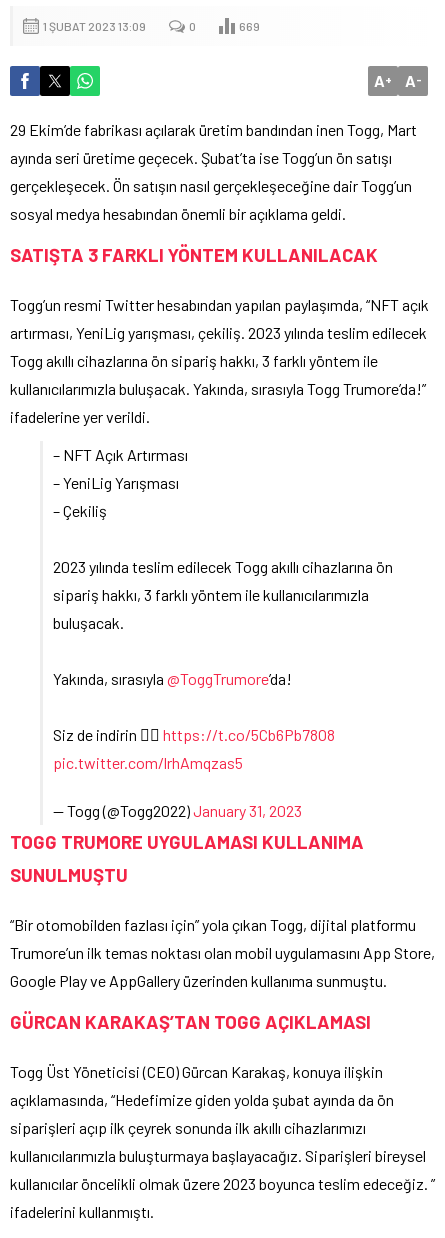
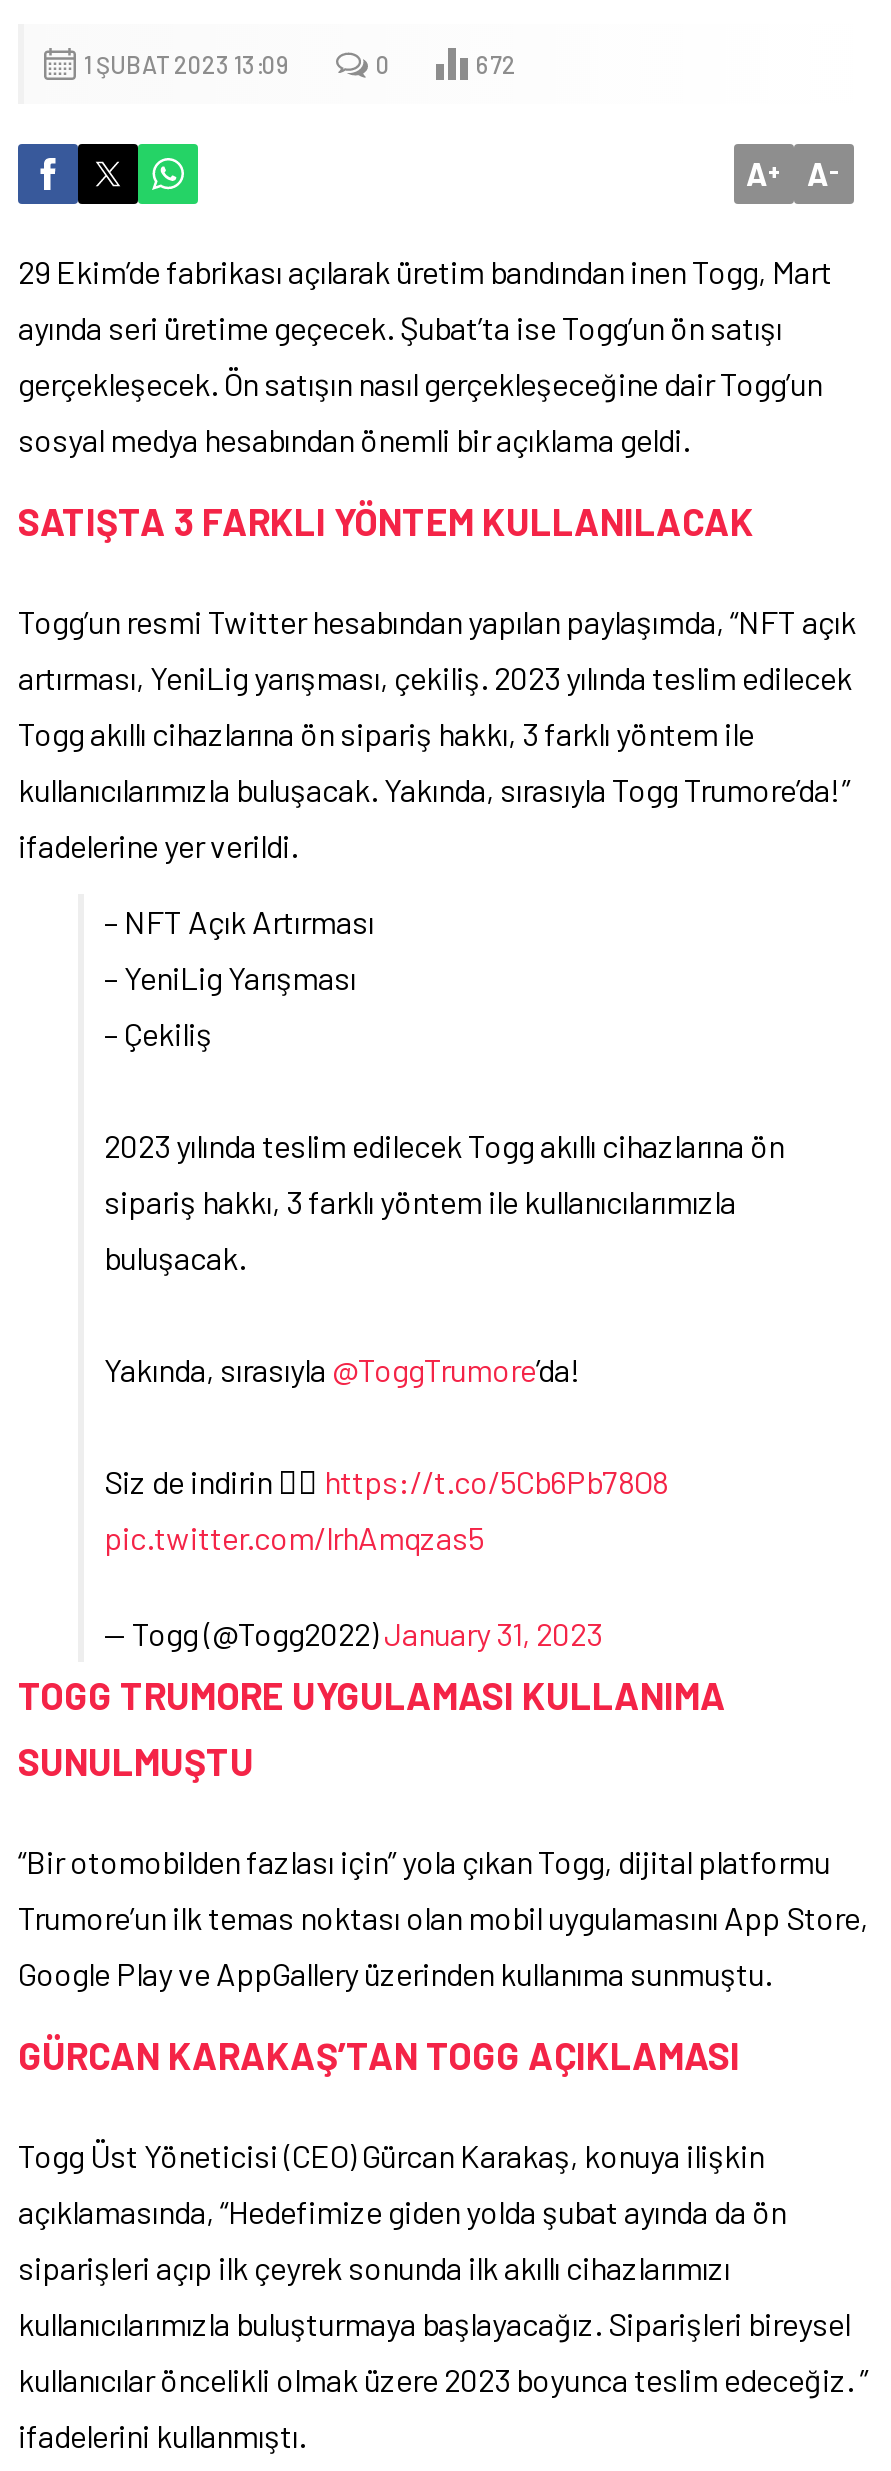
[239,19,260,33] 669 -> [476,50,516,78] 672

